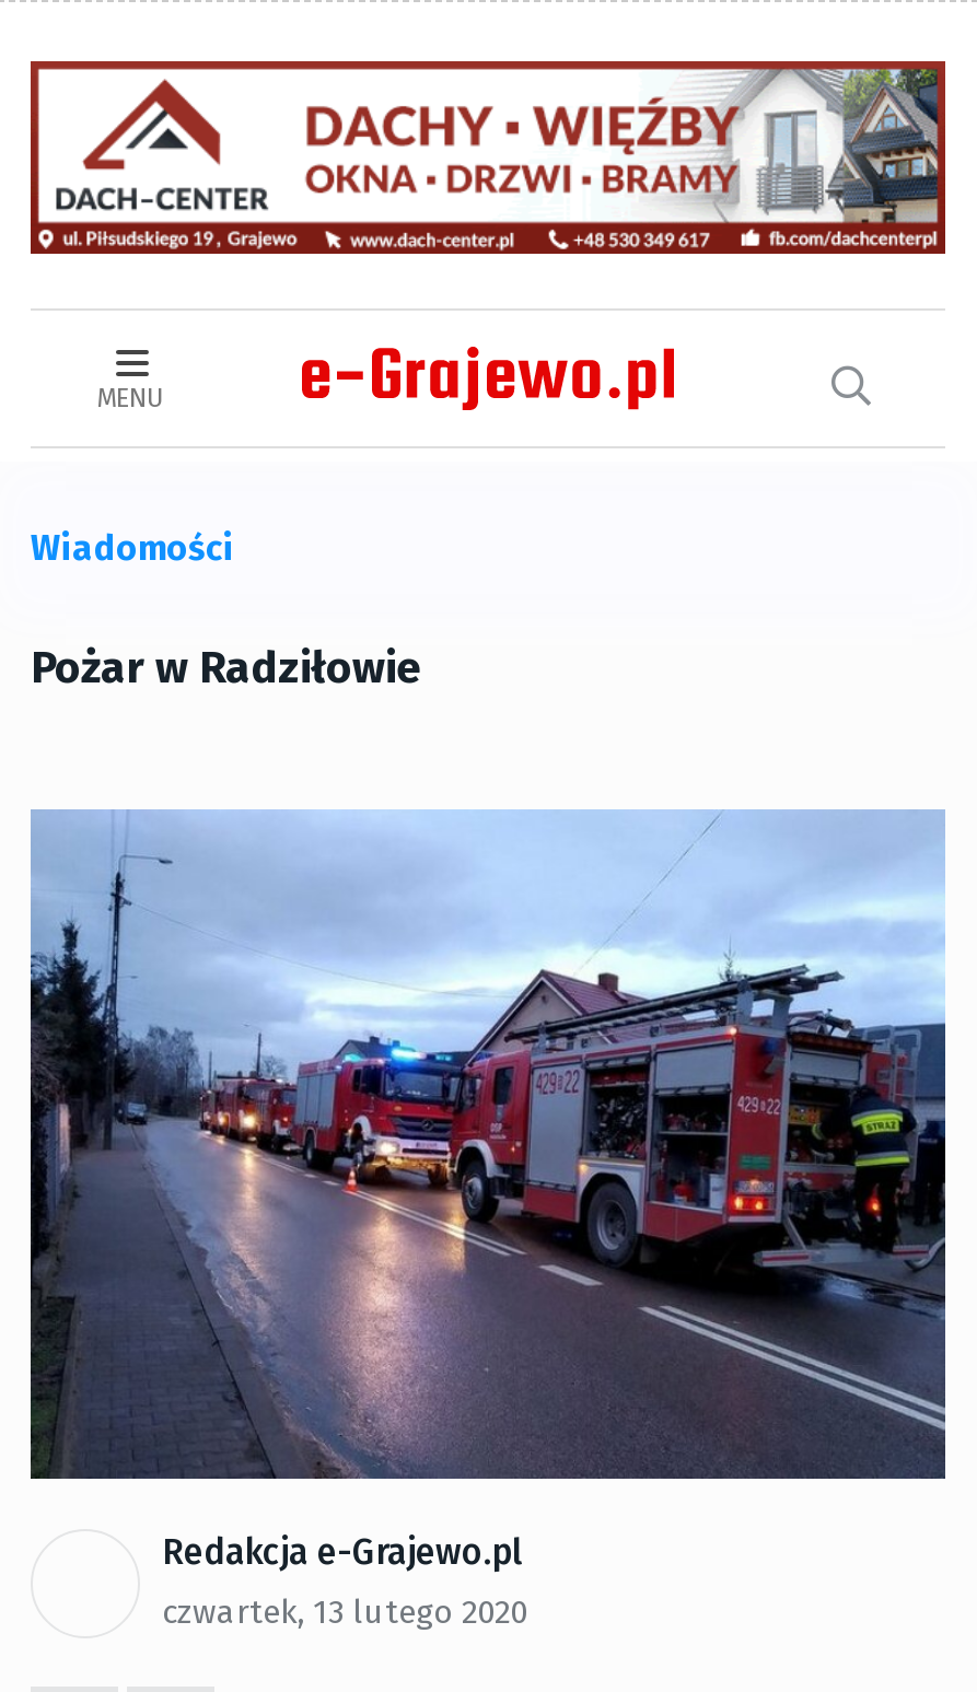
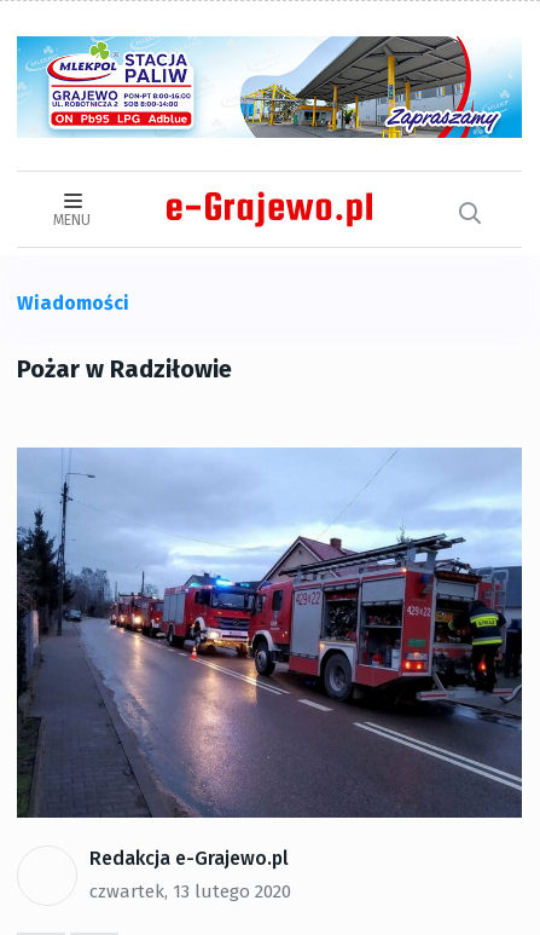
[28,59,947,256] [image] -> [16,34,523,140] [image]

